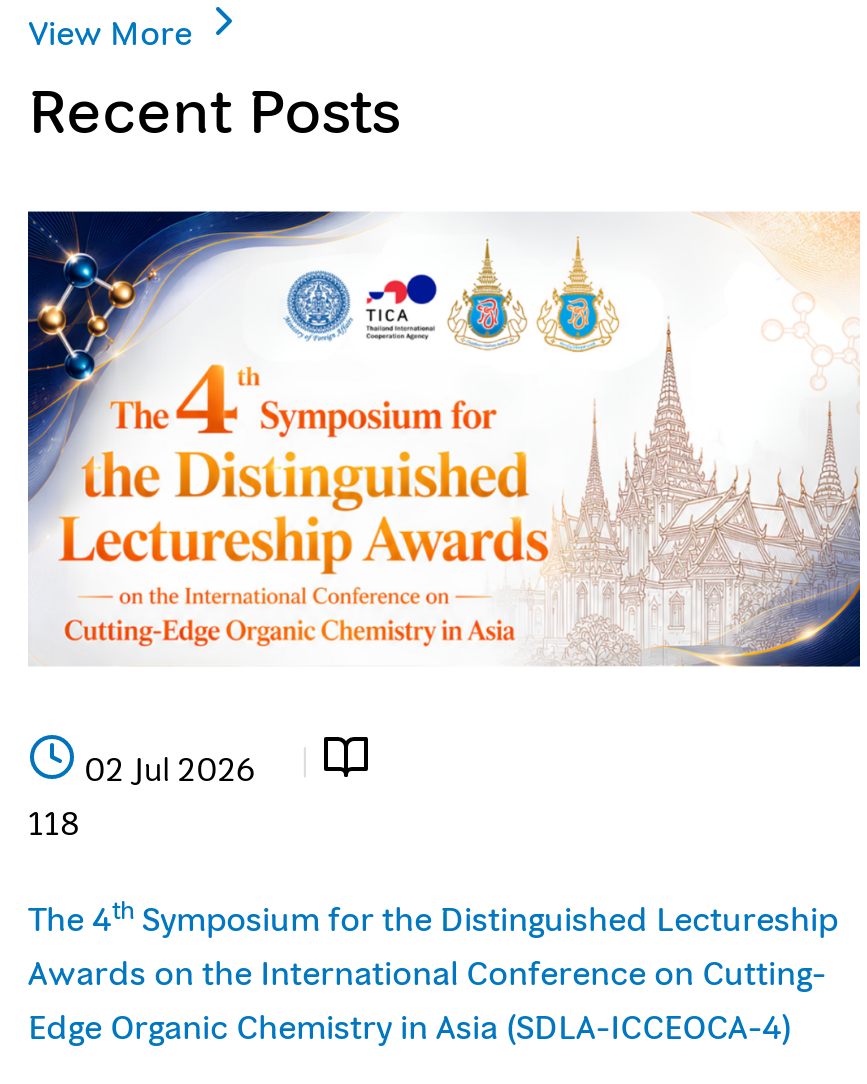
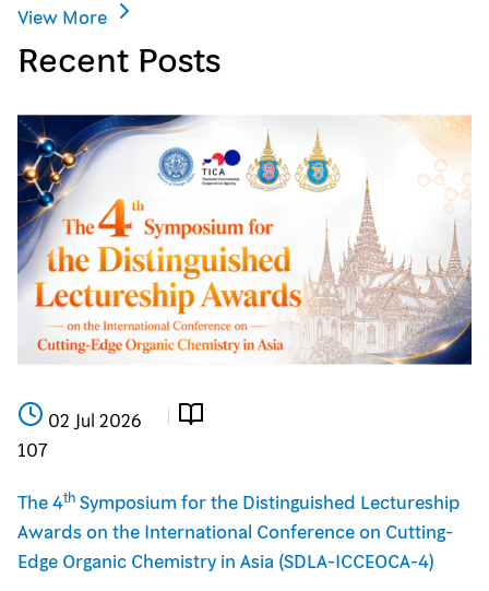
[28,798,80,850] 118 -> [17,436,47,464] 107

